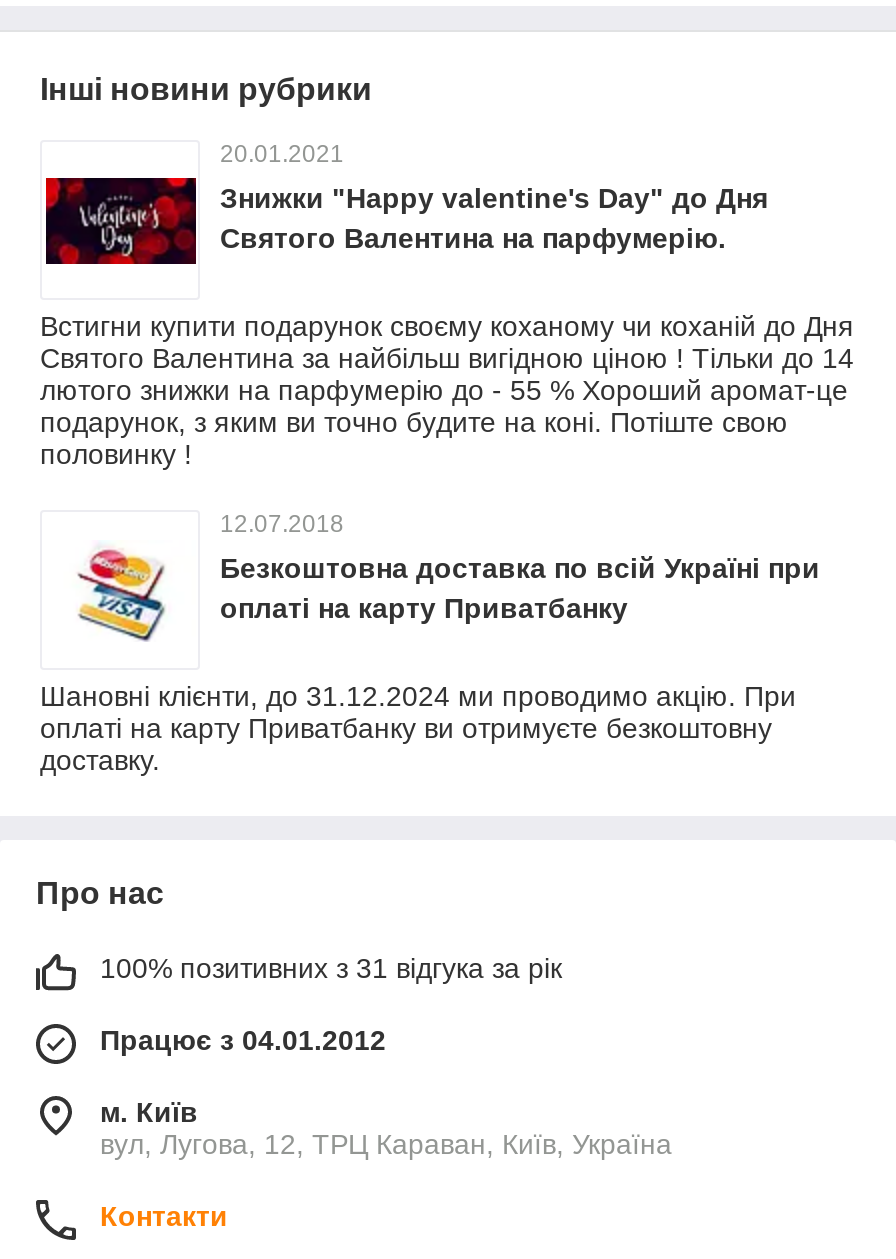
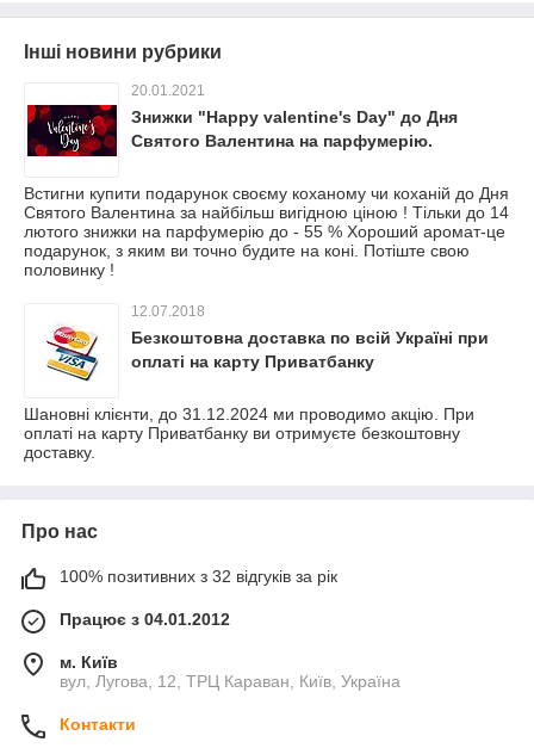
[100,952,562,984] 100% позитивних з 31 відгука за рік -> [60,567,337,586] 100% позитивних з 32 відгуків за рік

